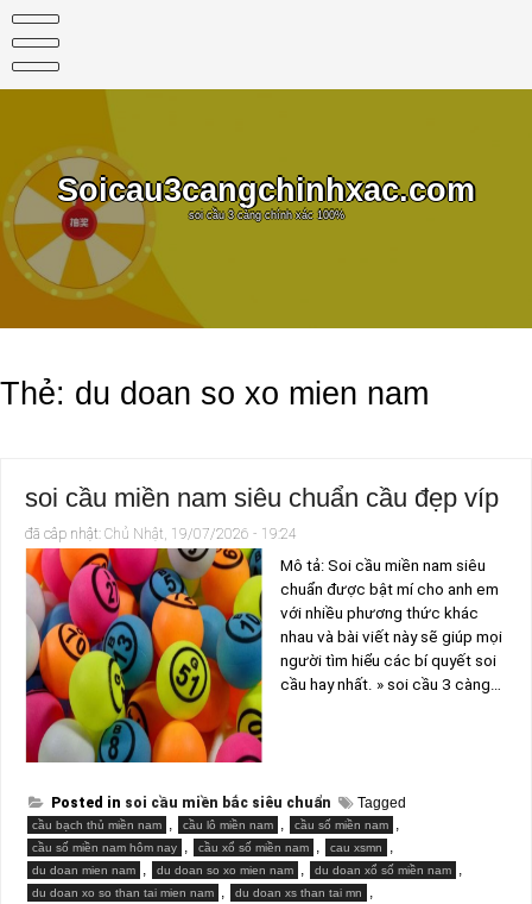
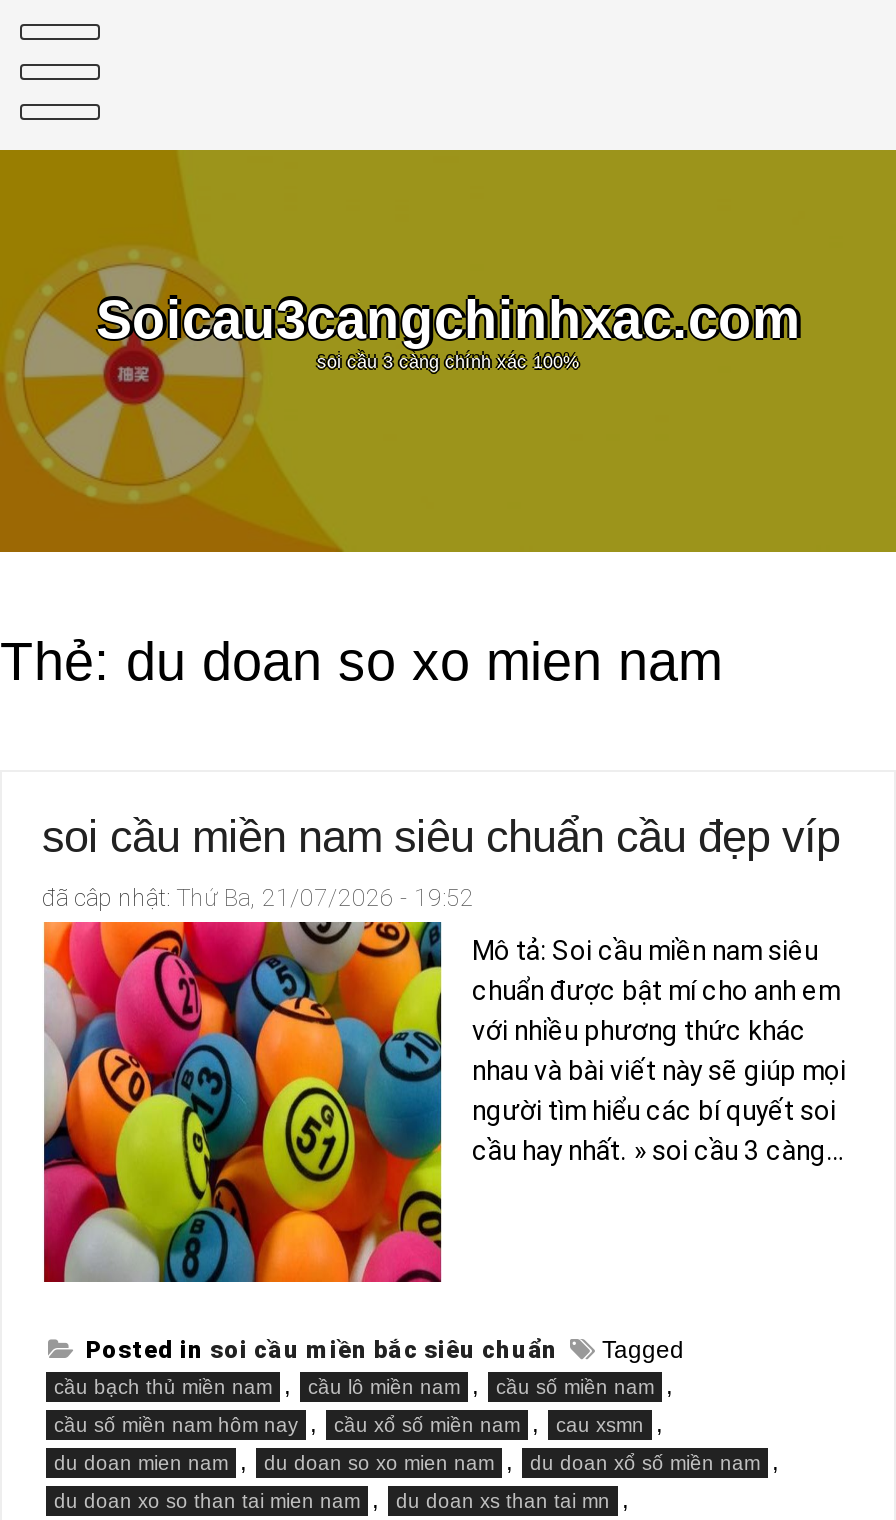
[25,526,297,542] đã câp nhật: Chủ Nhật, 19/07/2026 - 19:24 -> [42,884,474,912] đã câp nhật: Thứ Ba, 21/07/2026 - 19:52

